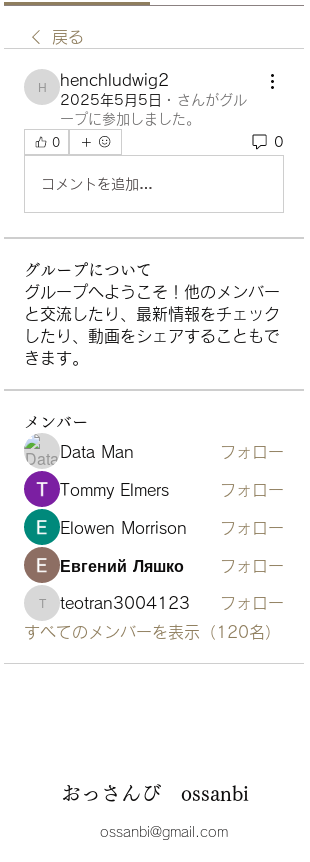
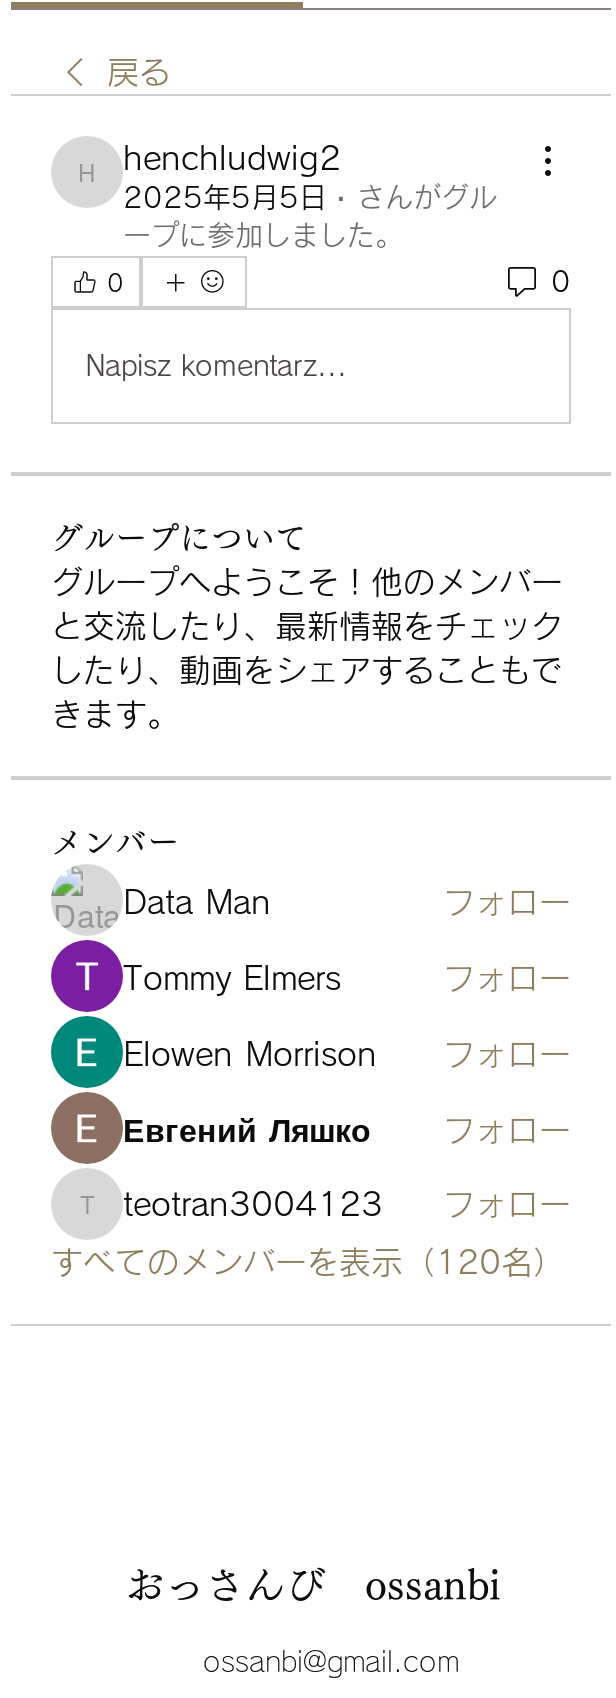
[41,176,153,190] コメントを追加… -> [85,351,347,379] Napisz komentarz...

